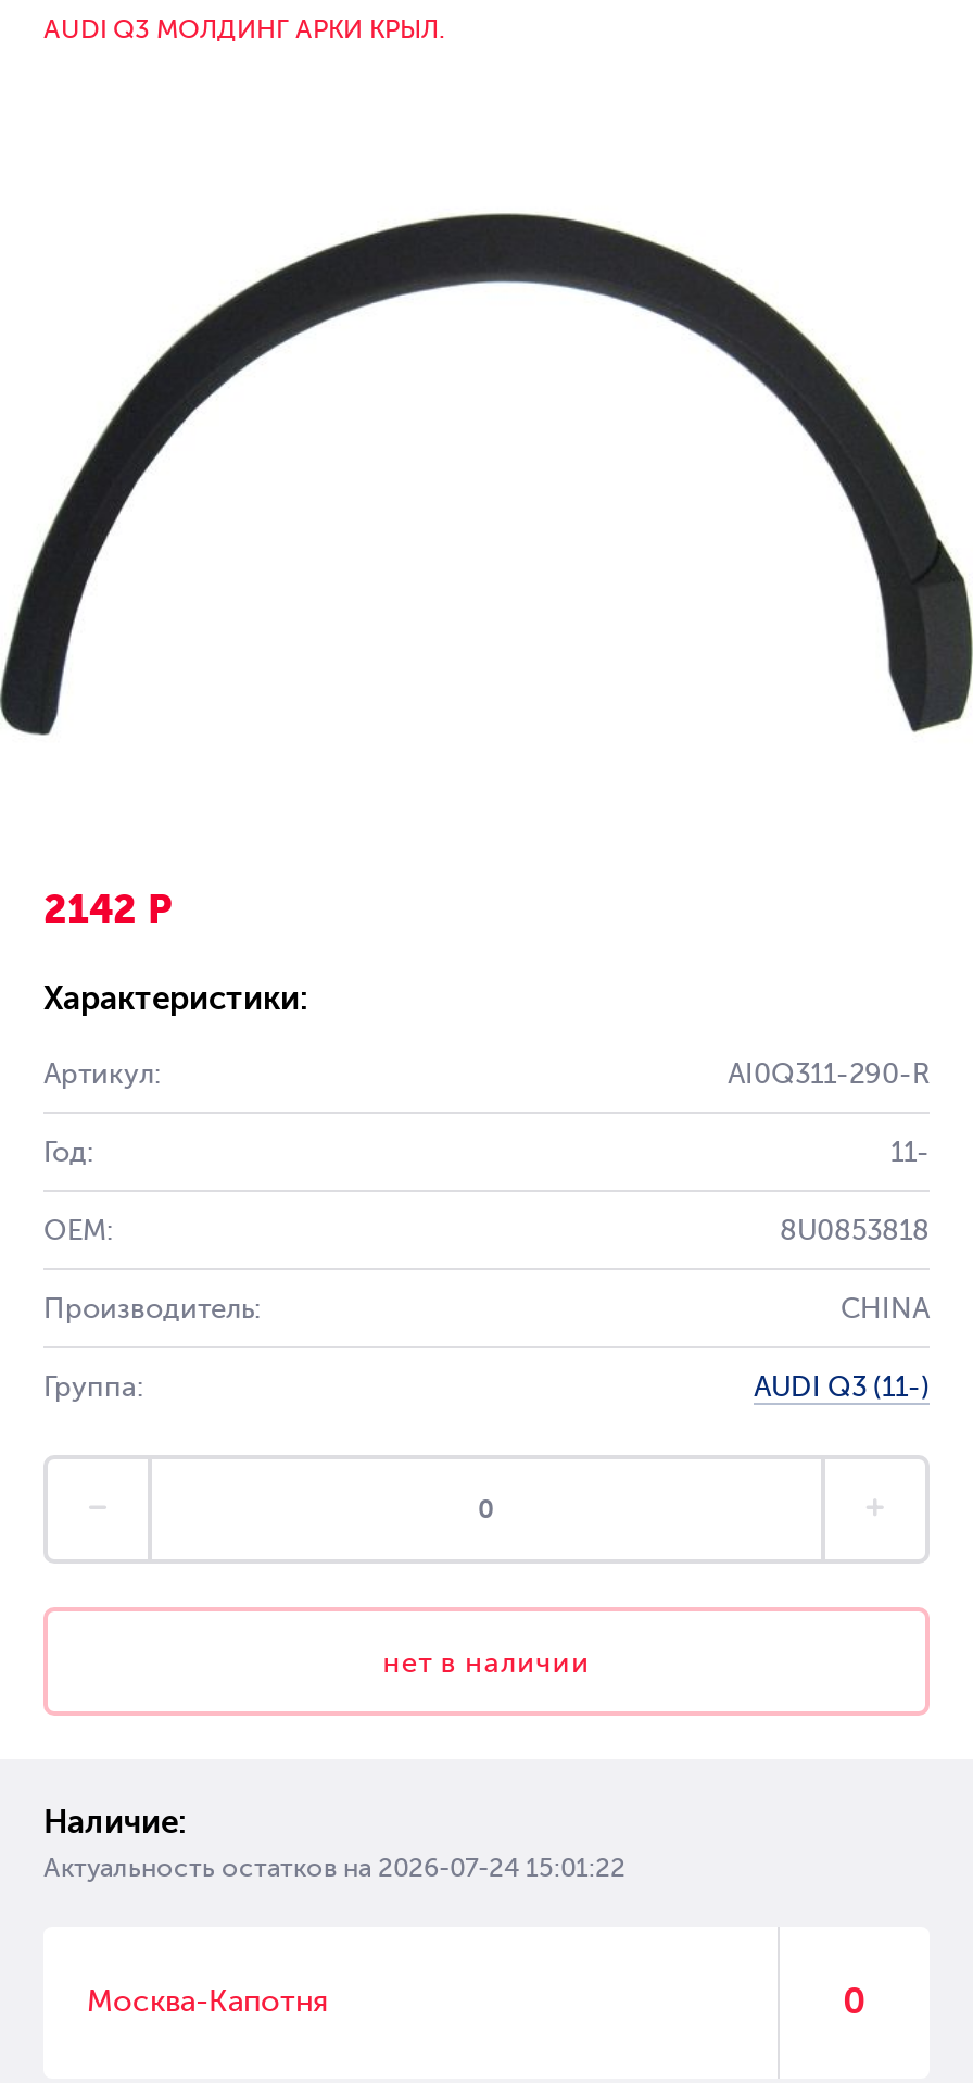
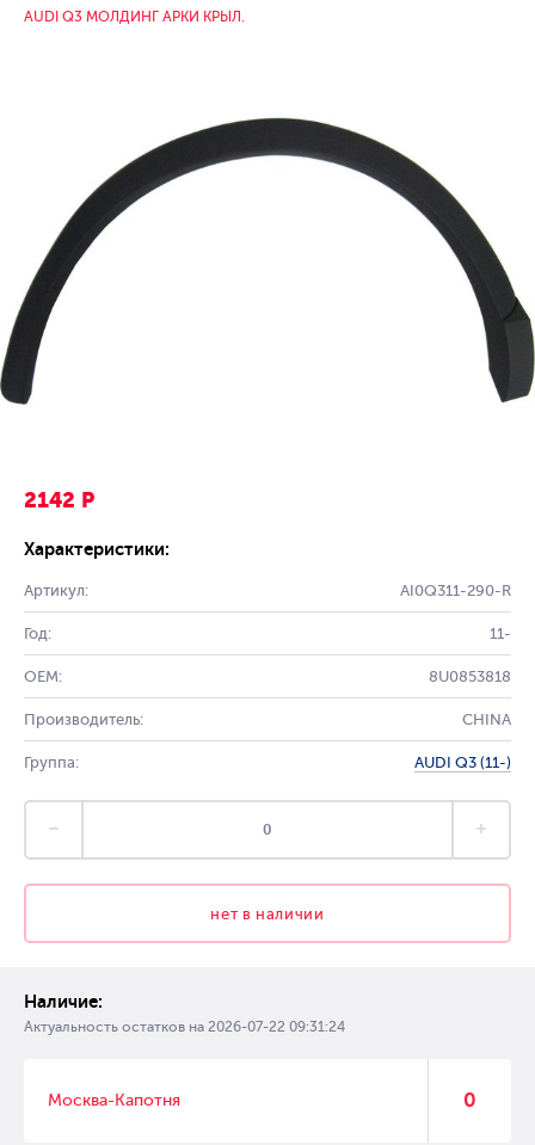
[43,1853,625,1883] Актуальность остатков на 2026-07-24 15:01:22 -> [24,1018,345,1035] Актуальность остатков на 2026-07-22 09:31:24

